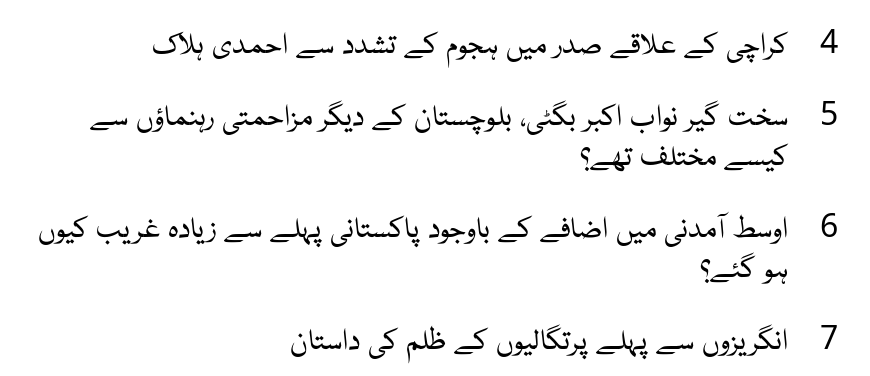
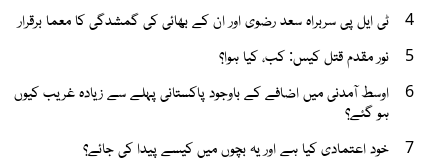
[152,20,788,64] کراچی کے علاقے صدر میں ہجوم کے تشدد سے احمدی ہلاک -> [18,8,389,30] ٹی ایل پی سربراہ سعد رضوی اور ان کے بھائی کی گمشدگی کا معما برقرار
[90,92,788,176] سخت گیر نواب اکبر بگٹی، بلوچستان کے دیگر مزاحمتی رہنماؤں سے | کیسے مختلف تھے؟ -> [219,44,389,66] نور مقدم قتل کیس: کب، کیا ہوا؟
[290,316,788,360] انگریزوں سے پہلے پرتگالیوں کے ظلم کی داستان -> [83,136,389,158] خود اعتمادی کیا ہے اور یہ بچوں میں کیسے پیدا کی جائے؟

